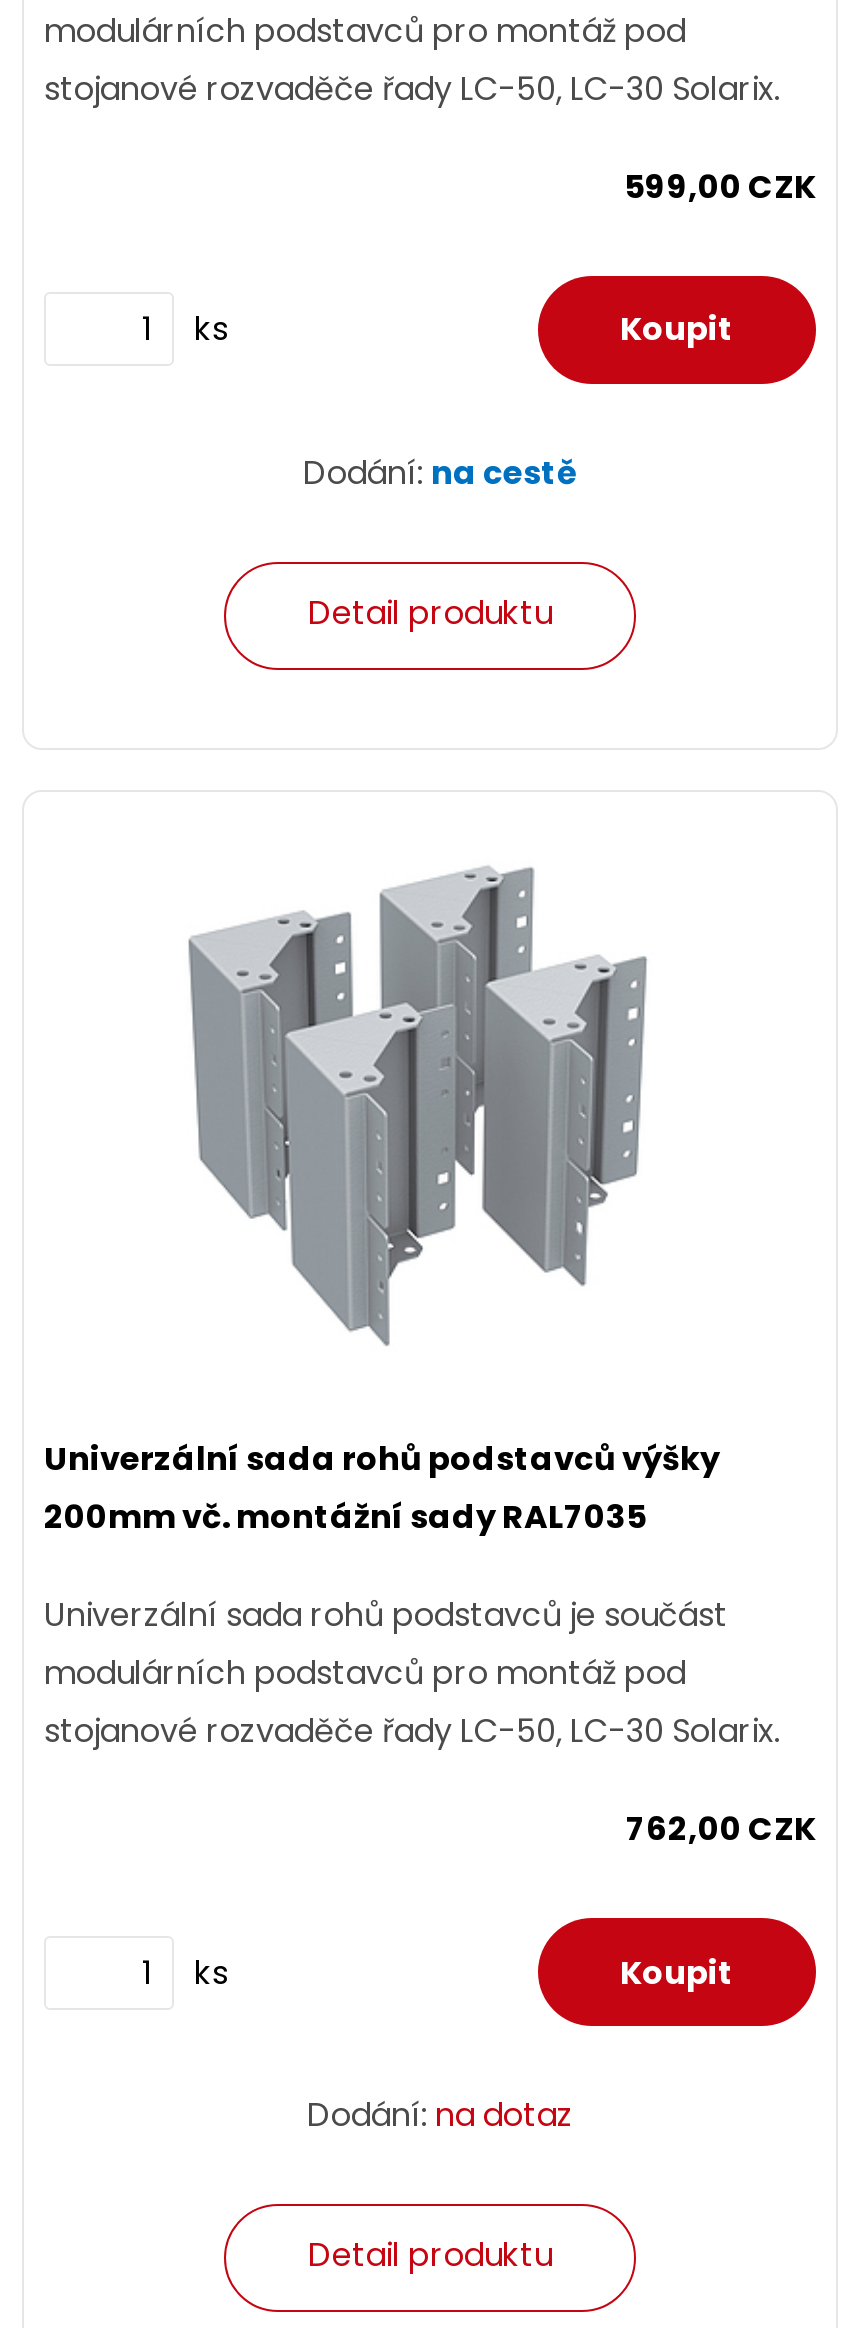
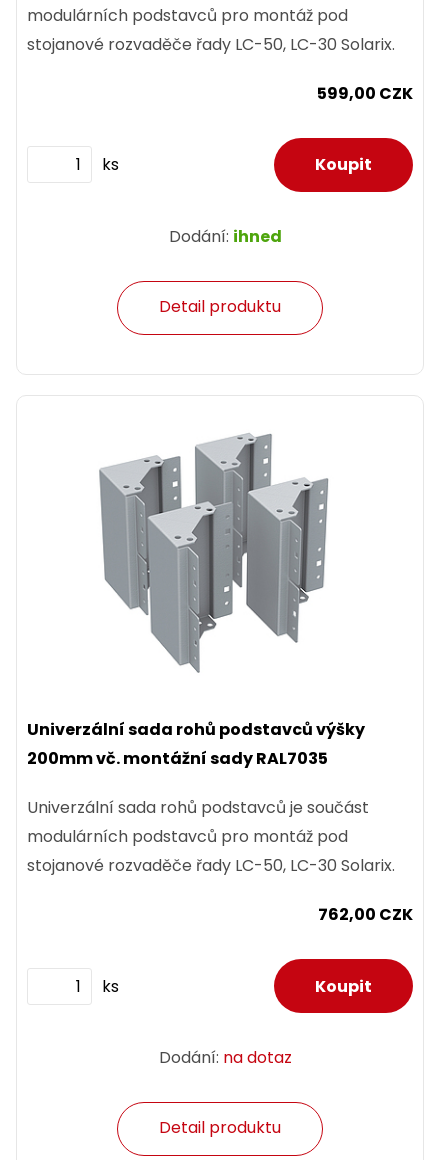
[303,449,577,495] Dodání: na cestě -> [168,224,281,247] Dodání: ihned

